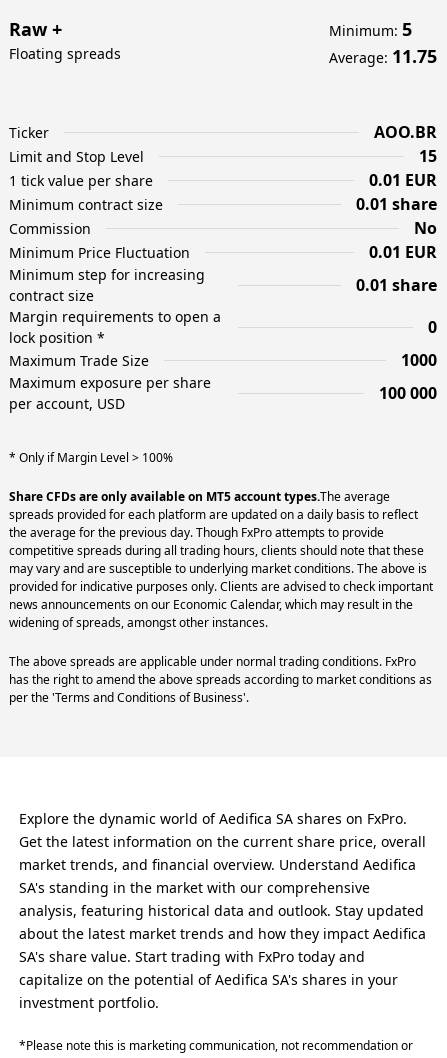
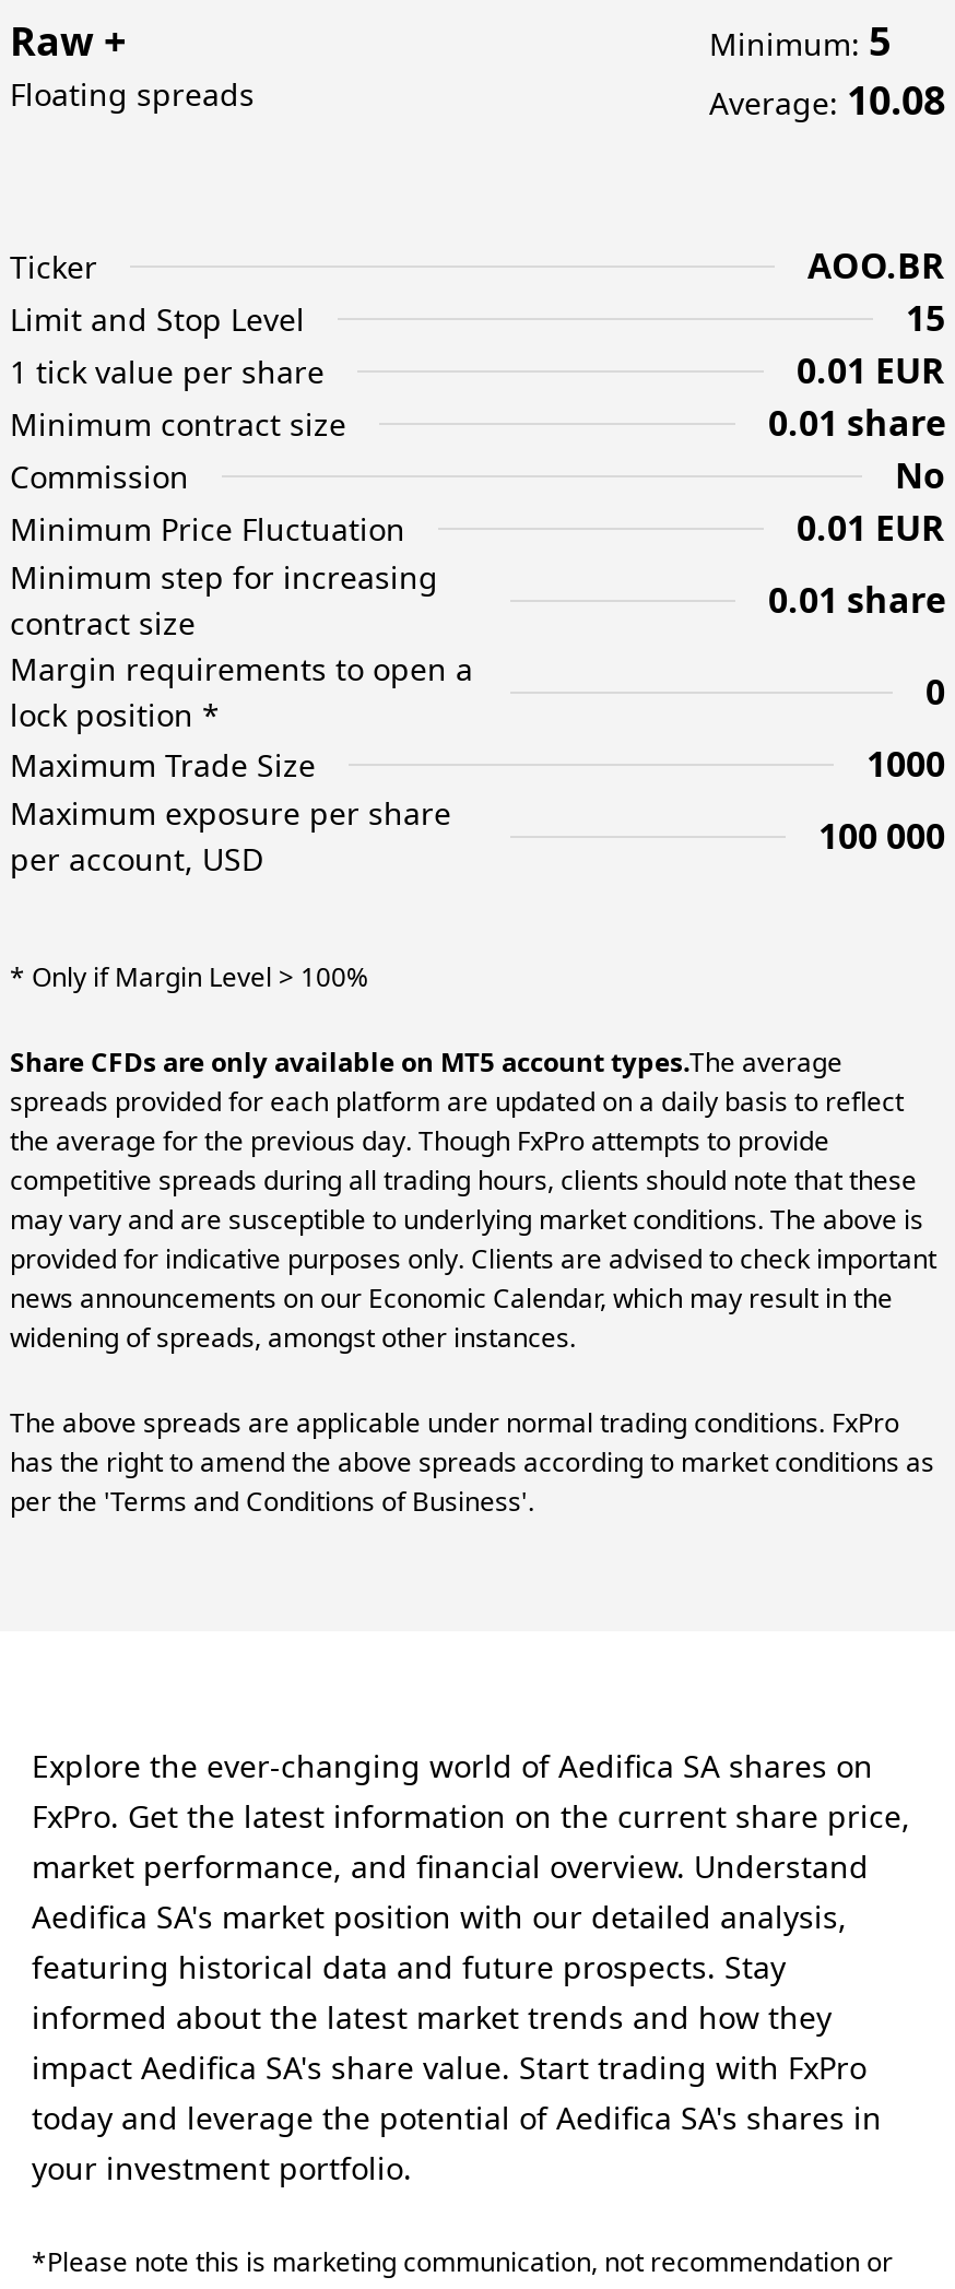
[329,44,437,68] Average: 11.75 -> [709,73,945,126] Average: 10.08
[19,809,426,1012] Explore the dynamic world of Aedifica SA shares on FxPro. | Get the latest information on the current share price, overall | market trends, and financial overview. Understand Aedifica | SA's standing in the market with our comprehensive | analysis, featuring historical data and outlook. Stay updated | about the latest market trends and how they impact Aedifica | SA's share value. Start trading with FxPro today and | capitalize on the potential of Aedifica SA's shares in your | investment portfolio. -> [32,1745,910,2188] Explore the ever-changing world of Aedifica SA shares on | FxPro. Get the latest information on the current share price, | market performance, and financial overview. Understand | Aedifica SA's market position with our detailed analysis, | featuring historical data and future prospects. Stay | informed about the latest market trends and how they | impact Aedifica SA's share value. Start trading with FxPro | today and leverage the potential of Aedifica SA's shares in | your investment portfolio.

